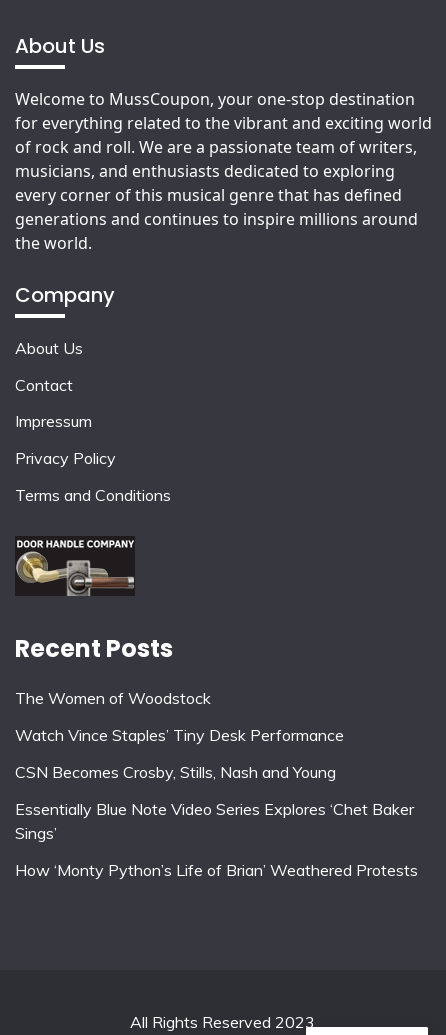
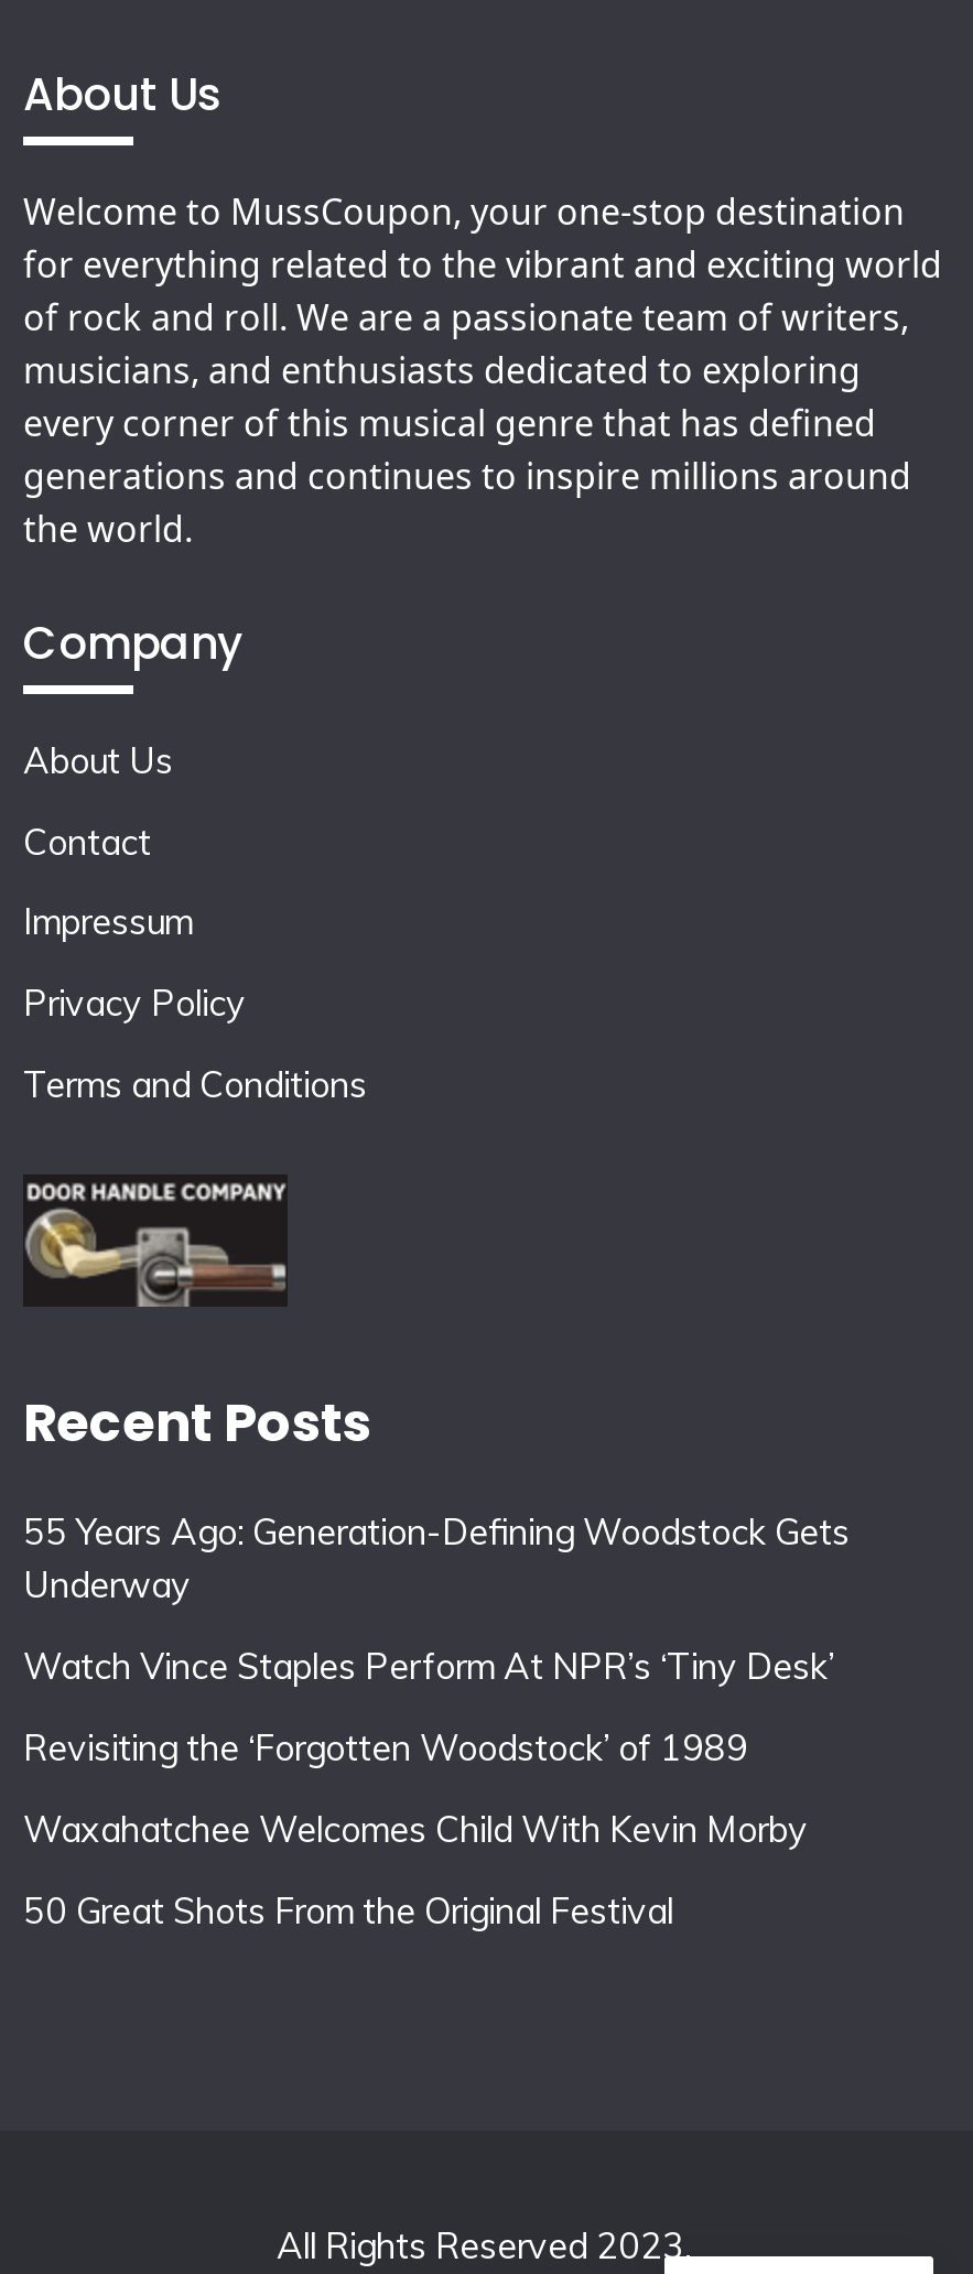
[15,688,211,708] The Women of Woodstock -> [23,1510,850,1607] 55 Years Ago: Generation-Defining Woodstock Gets | Underway
[15,725,344,745] Watch Vince Staples’ Tiny Desk Performance -> [23,1644,834,1688] Watch Vince Staples Perform At NPR’s ‘Tiny Desk’
[15,762,336,782] CSN Becomes Crosby, Stills, Nash and Young -> [23,1725,748,1769] Revisiting the ‘Forgotten Woodstock’ of 1989
[15,799,414,843] Essentially Blue Note Video Series Explores ‘Chet Baker | Sings’ -> [23,1806,808,1850] Waxahatchee Welcomes Child With Kevin Morby
[15,860,418,880] How ‘Monty Python’s Life of Brian’ Weathered Protests -> [23,1888,673,1932] 50 Great Shots From the Original Festival

